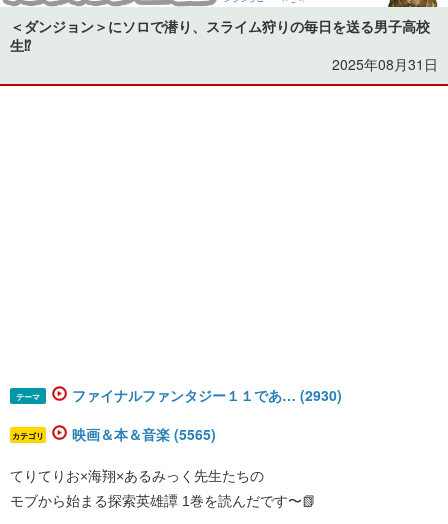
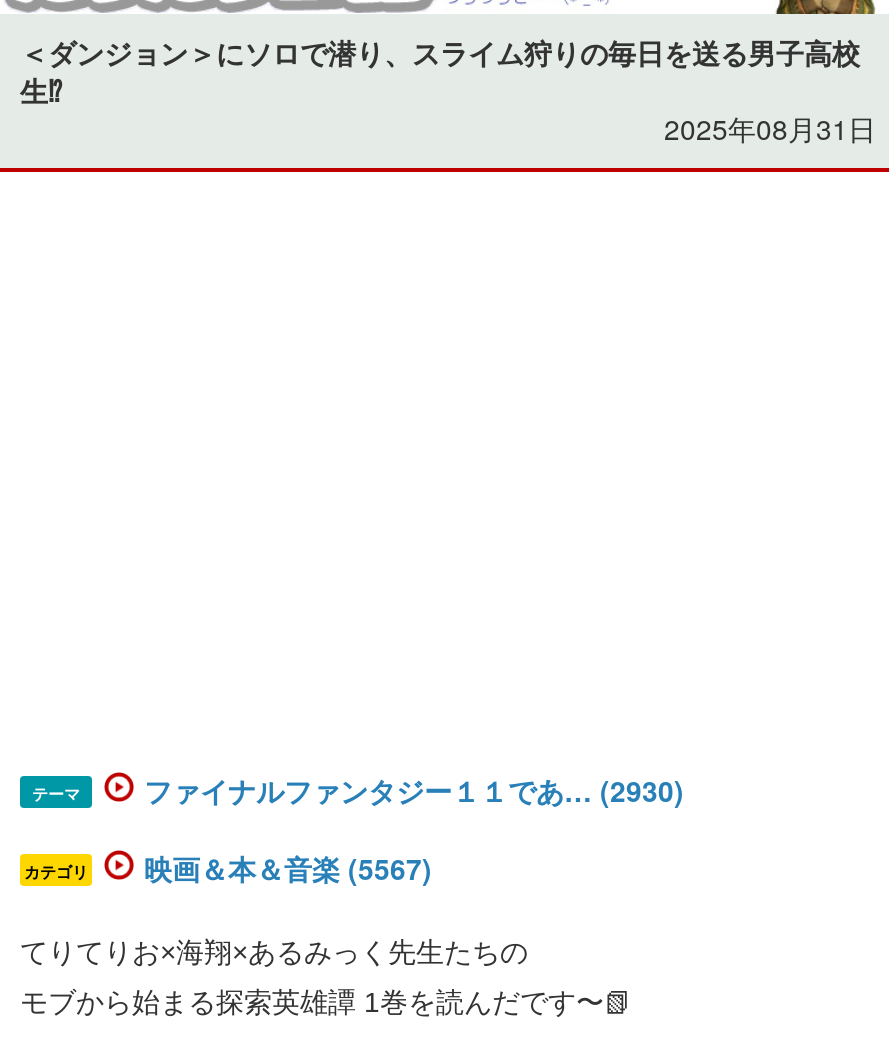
[72,424,216,444] 映画＆本＆音楽 (5565) -> [144,848,432,888] 映画＆本＆音楽 (5567)

